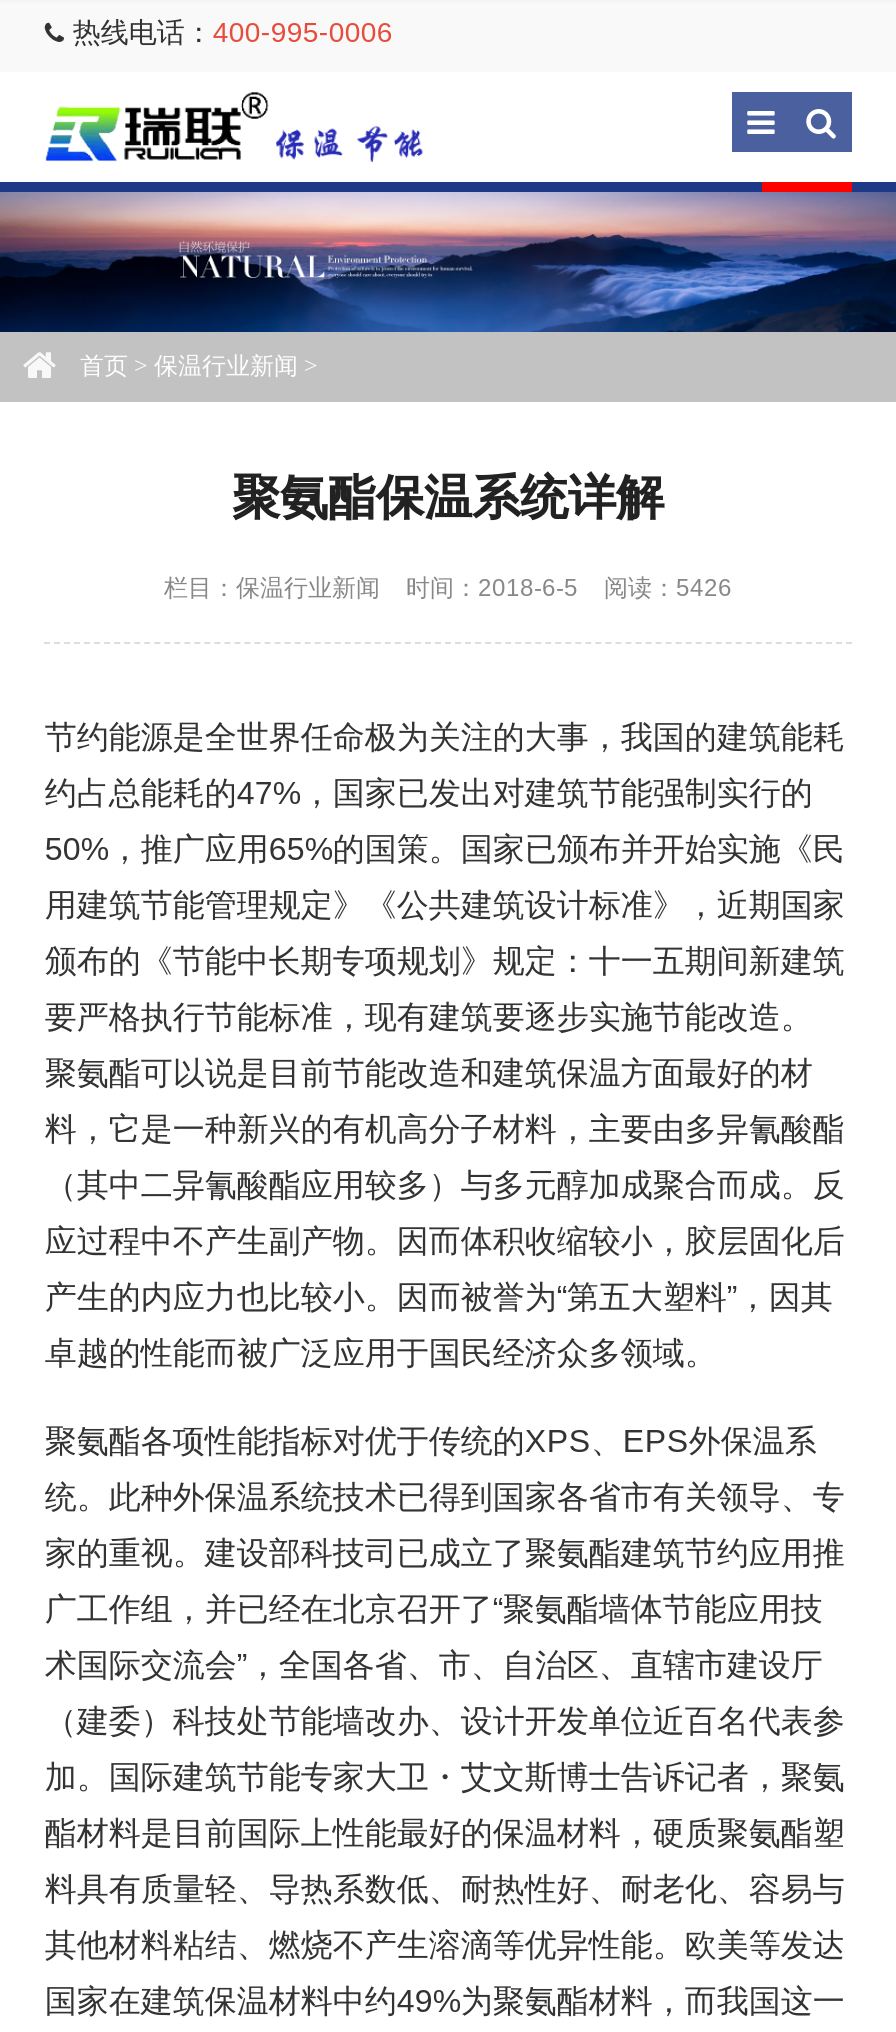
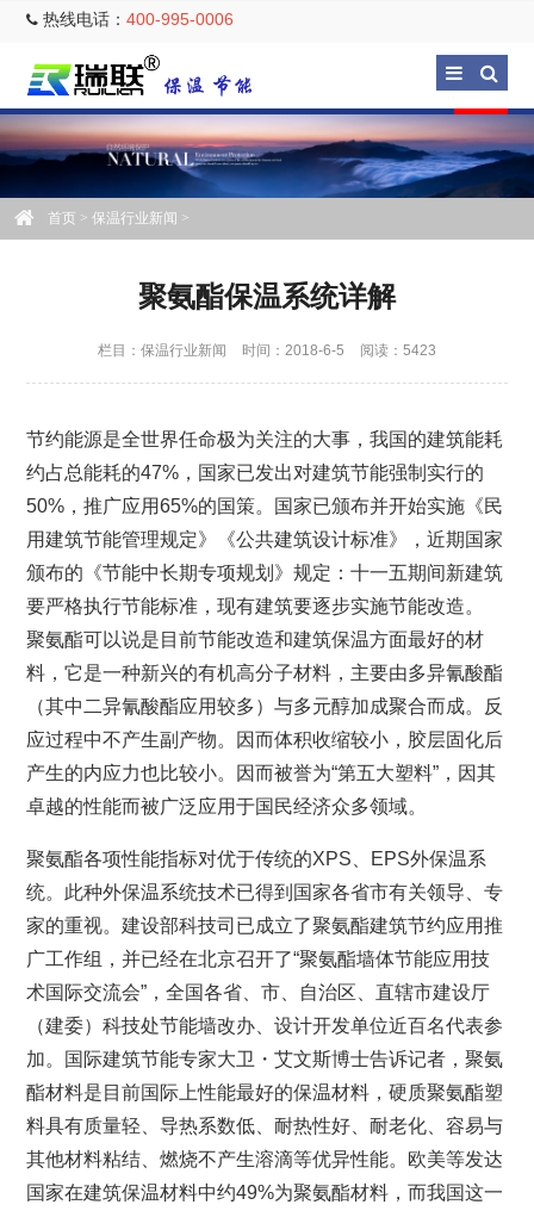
[164,574,732,602] 栏目：保温行业新闻 时间：2018-6-5 阅读：5426 -> [98,342,436,359] 栏目：保温行业新闻 时间：2018-6-5 阅读：5423

